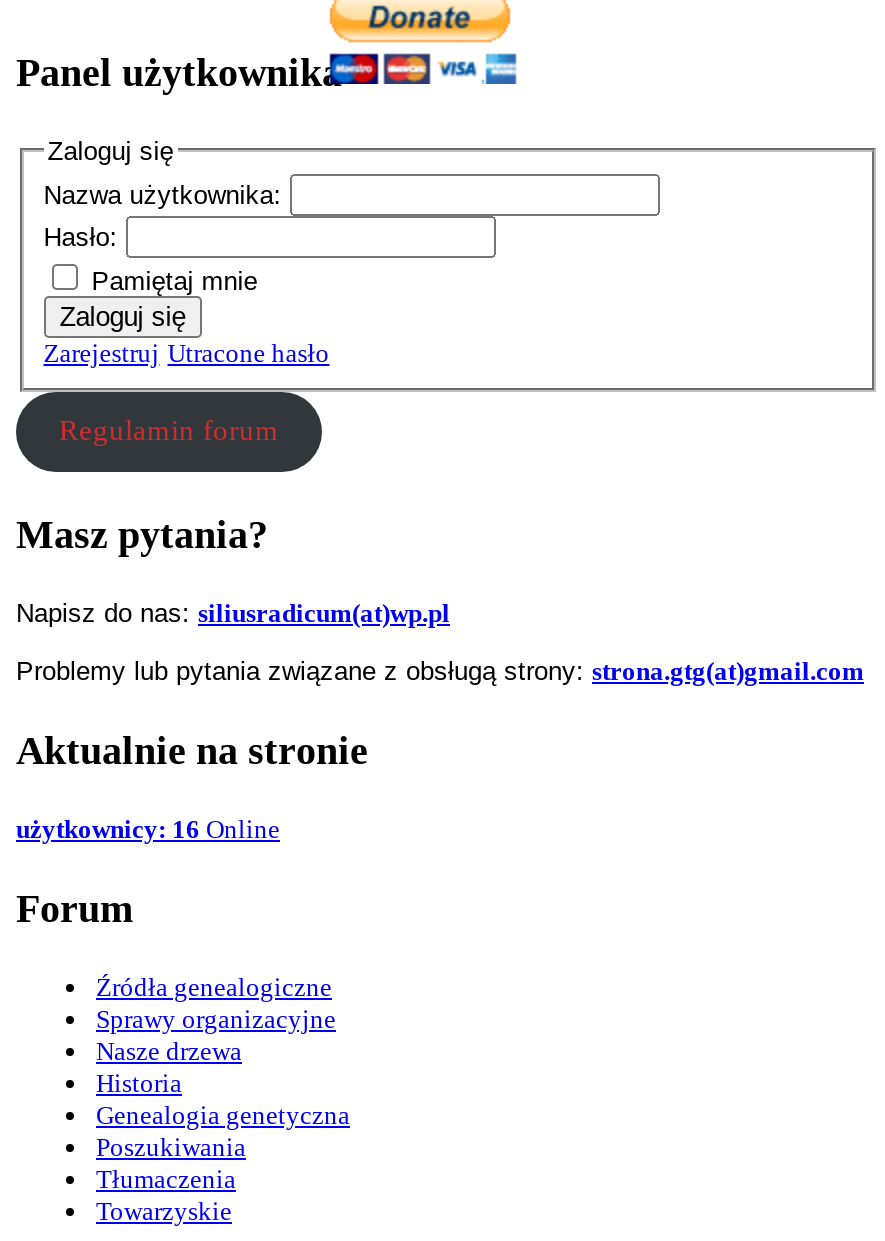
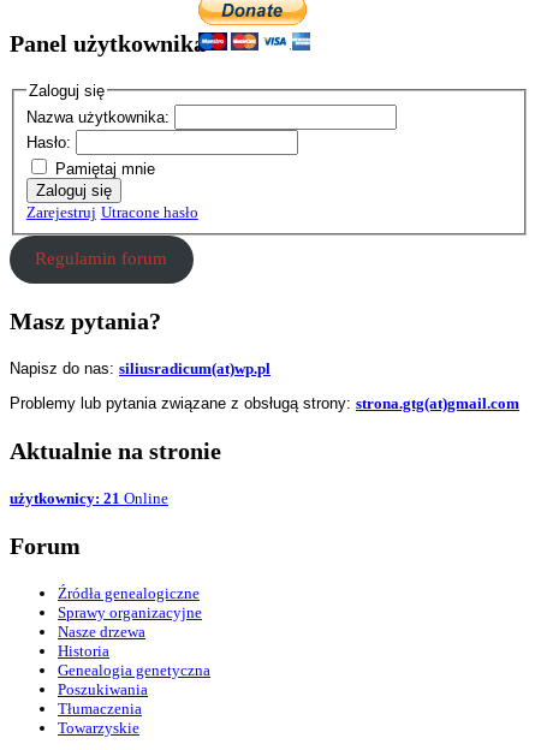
[16,814,280,844] użytkownicy: 16 Online -> [10,489,168,507] użytkownicy: 21 Online

